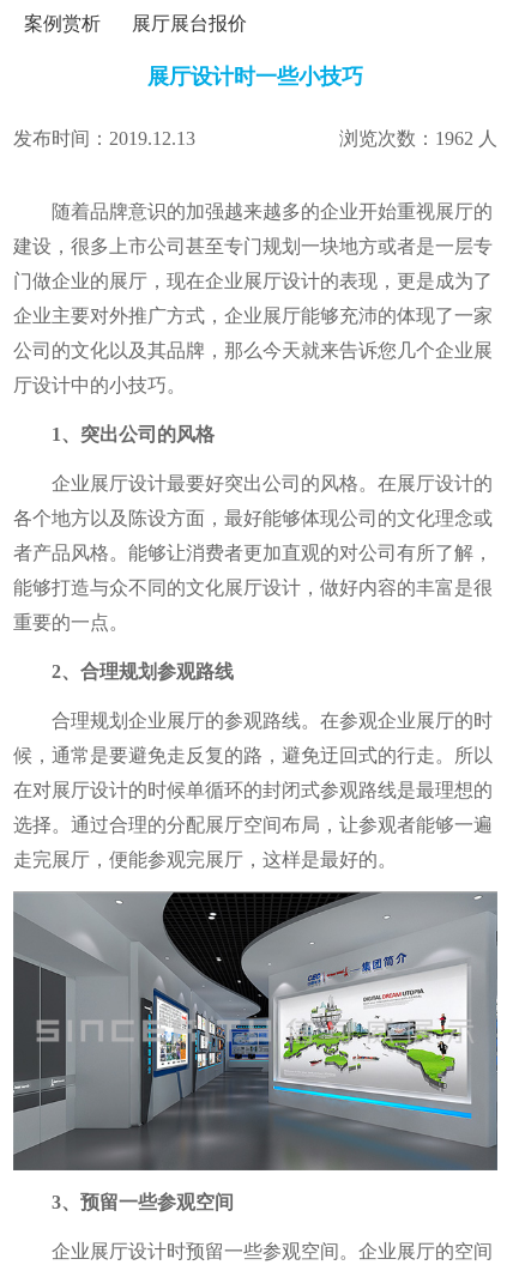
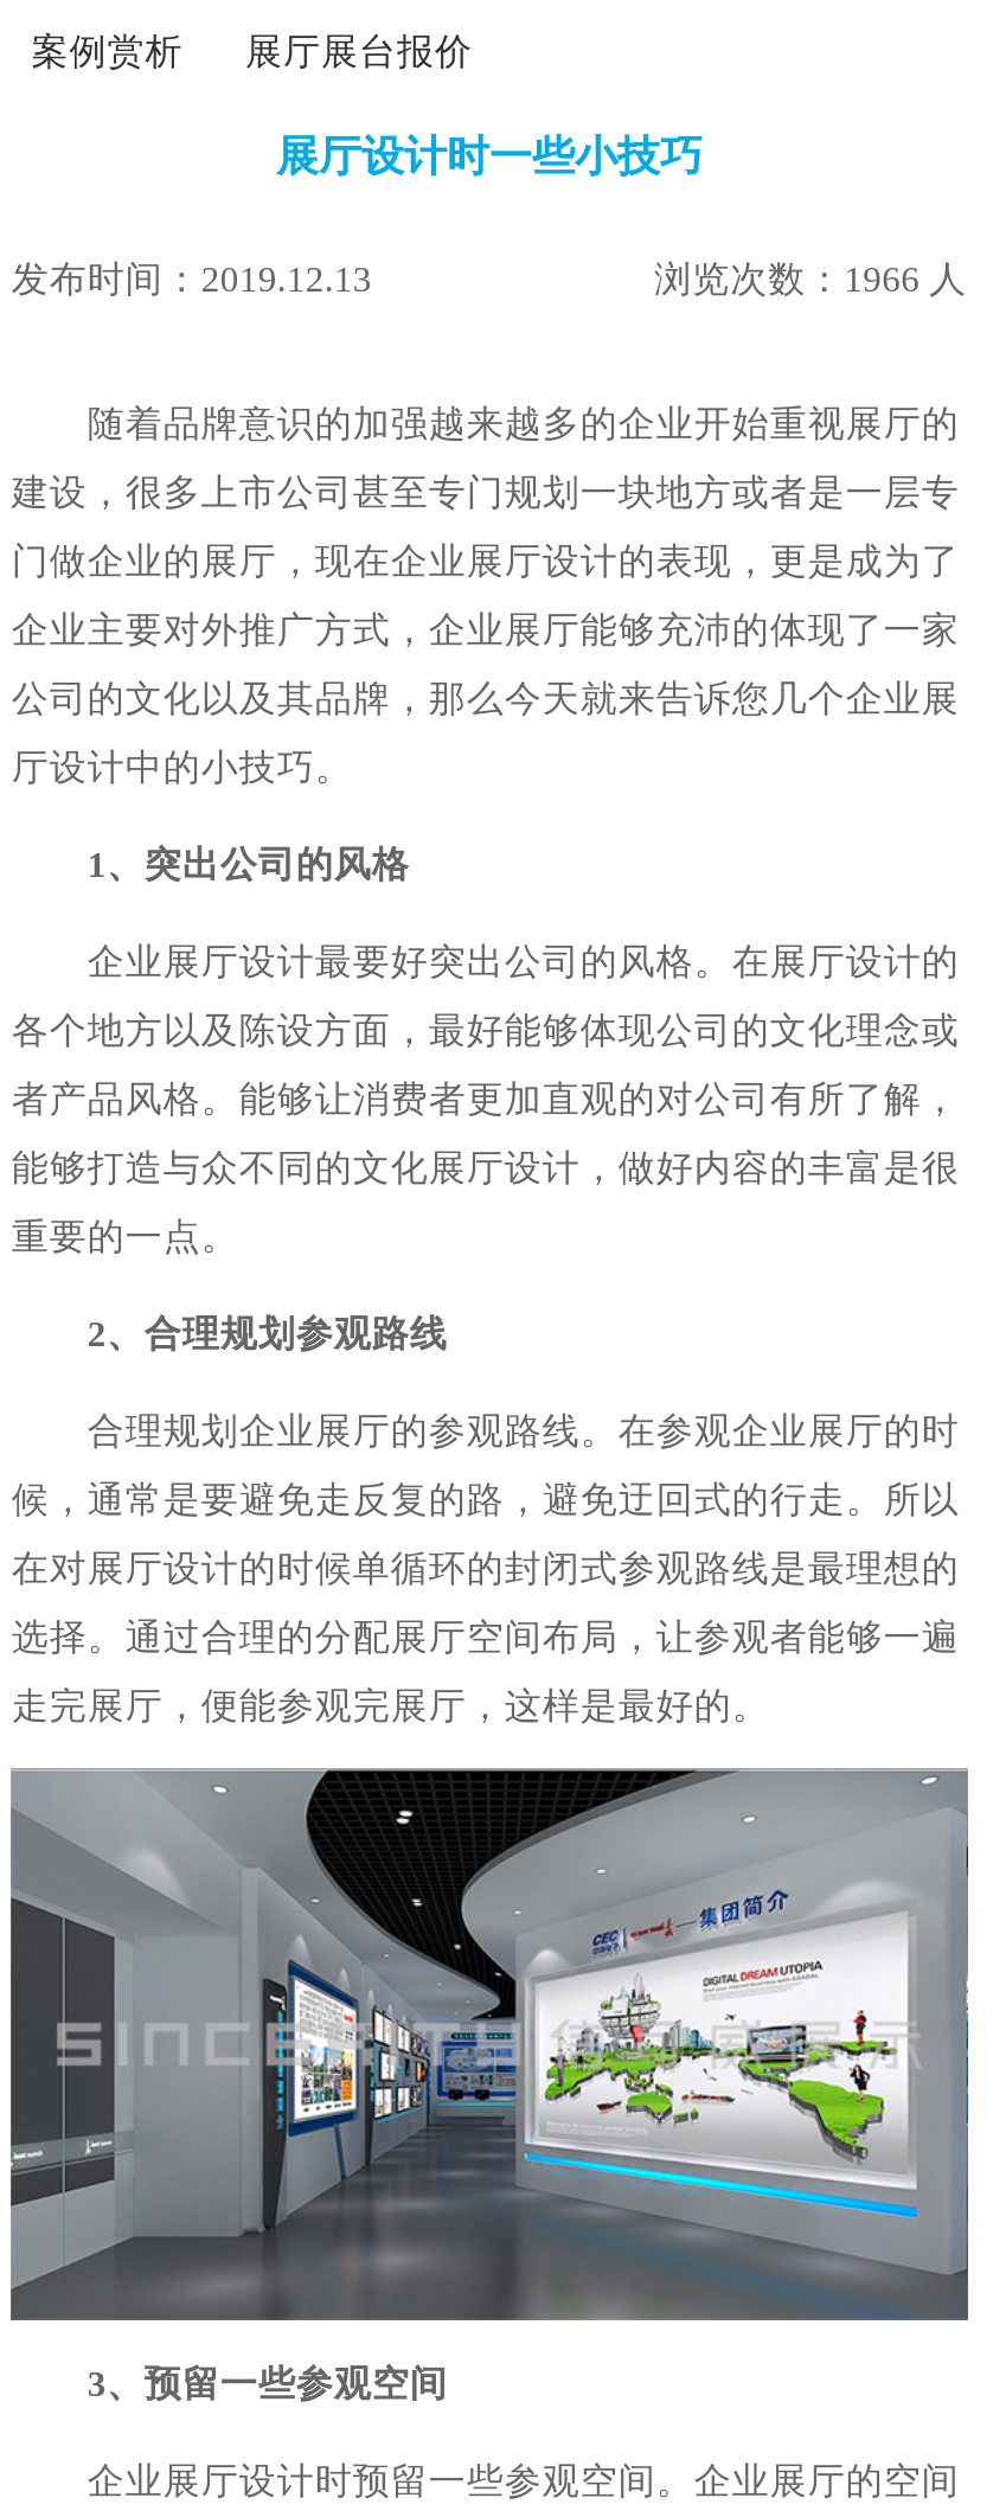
[339,128,497,148] 浏览次数：1962 人 -> [654,257,967,298] 浏览次数：1966 人

